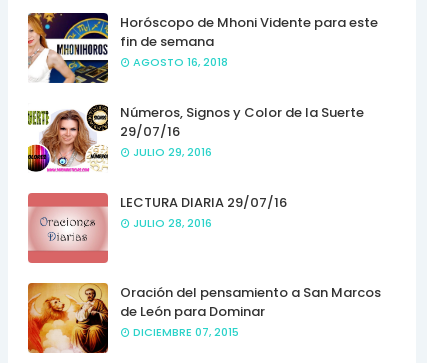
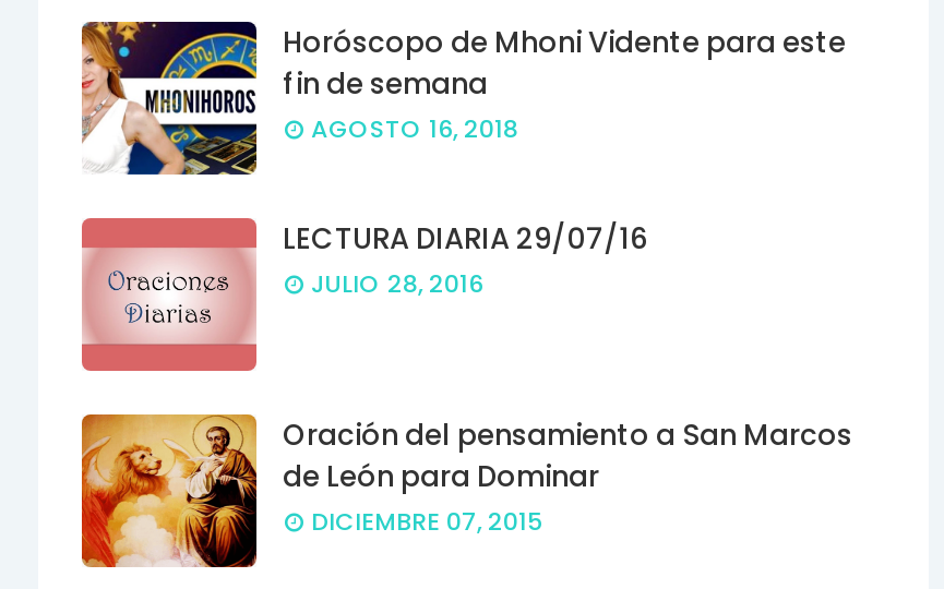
[27,103,364,173] [image] | Números, Signos y Color de la Suerte | 29/07/16 | JULIO 29, 2016 -> none

